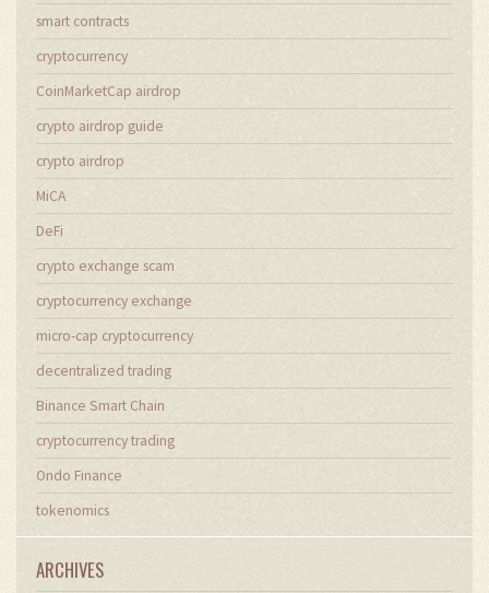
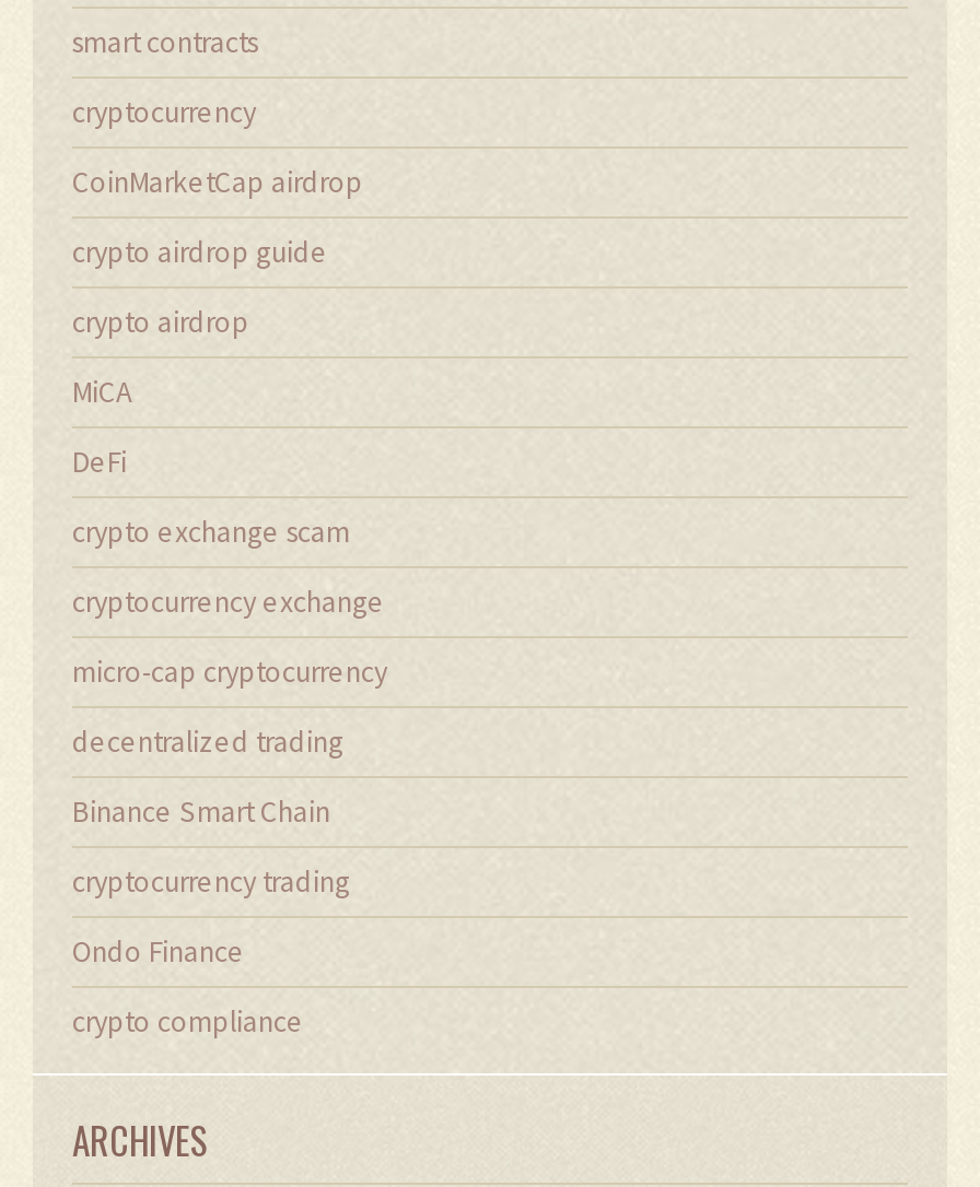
[36,501,109,520] tokenomics -> [72,1003,304,1040] crypto compliance

